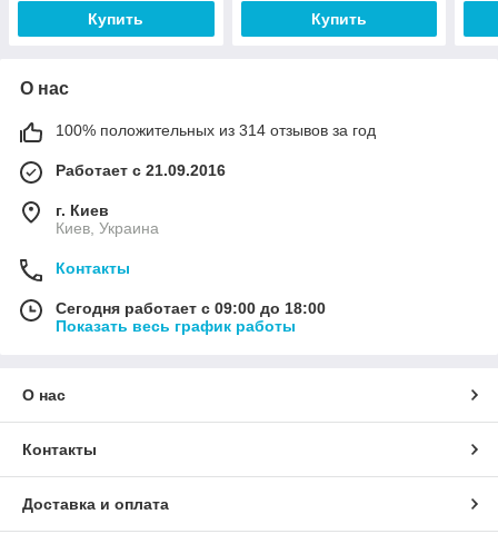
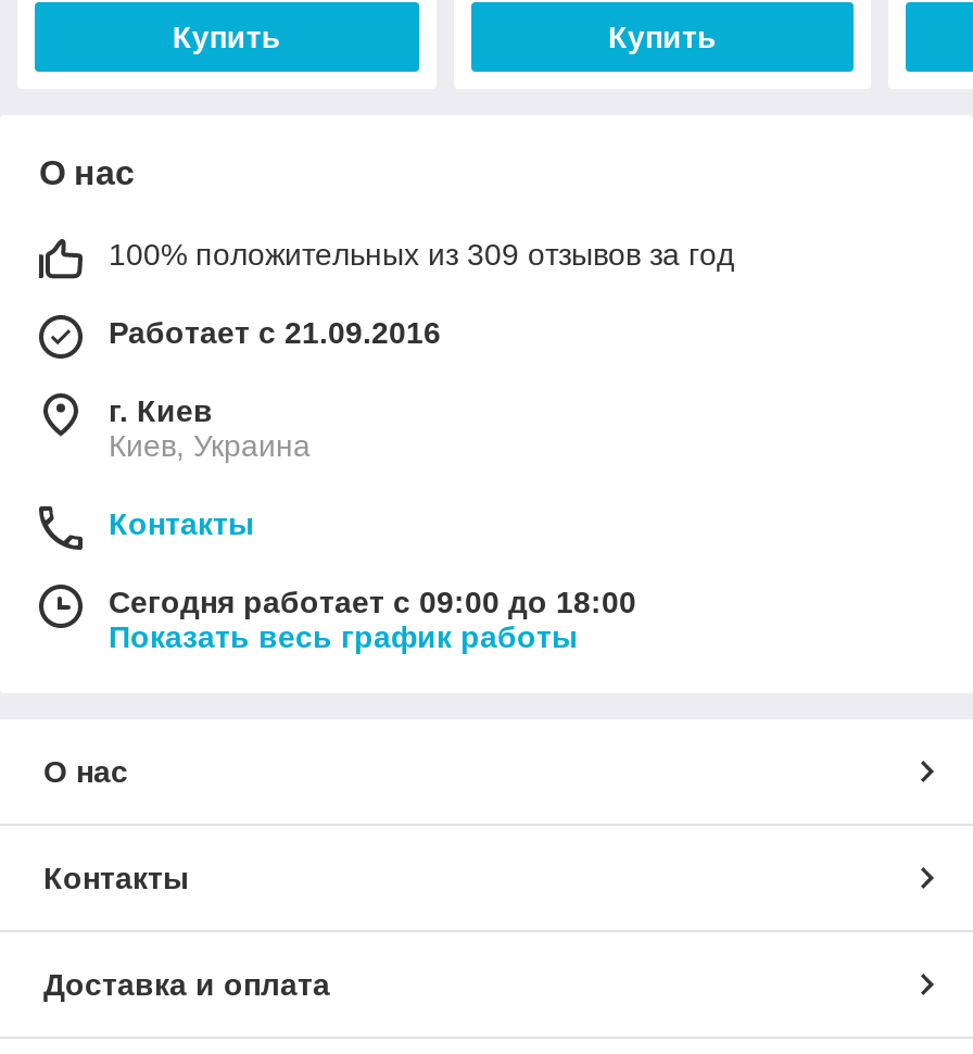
[56,121,376,139] 100% положительных из 314 отзывов за год -> [109,236,734,271] 100% положительных из 309 отзывов за год

